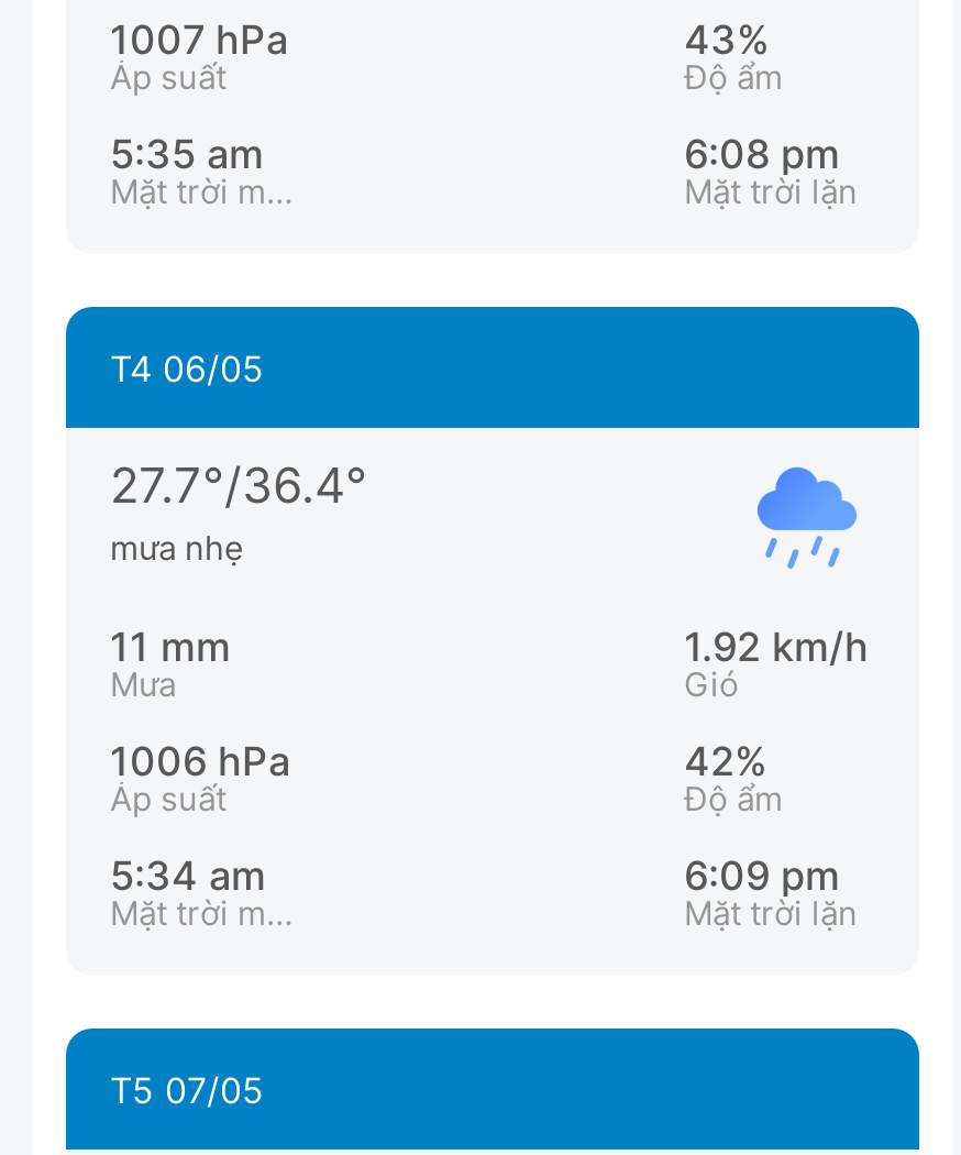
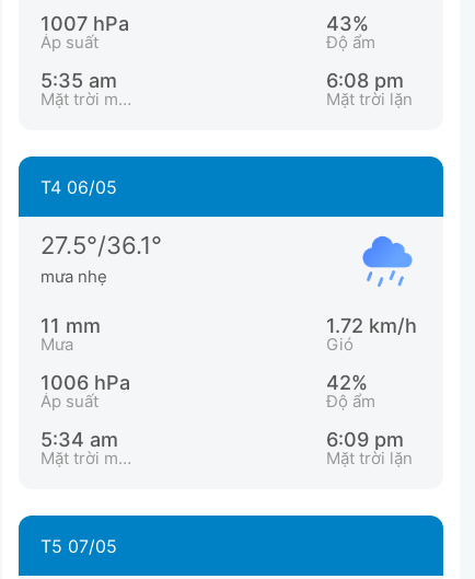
[110,457,367,514] 27.7°/36.4° -> [40,231,162,260] 27.5°/36.1°
[684,623,869,669] 1.92 km/h -> [326,314,417,337] 1.72 km/h

